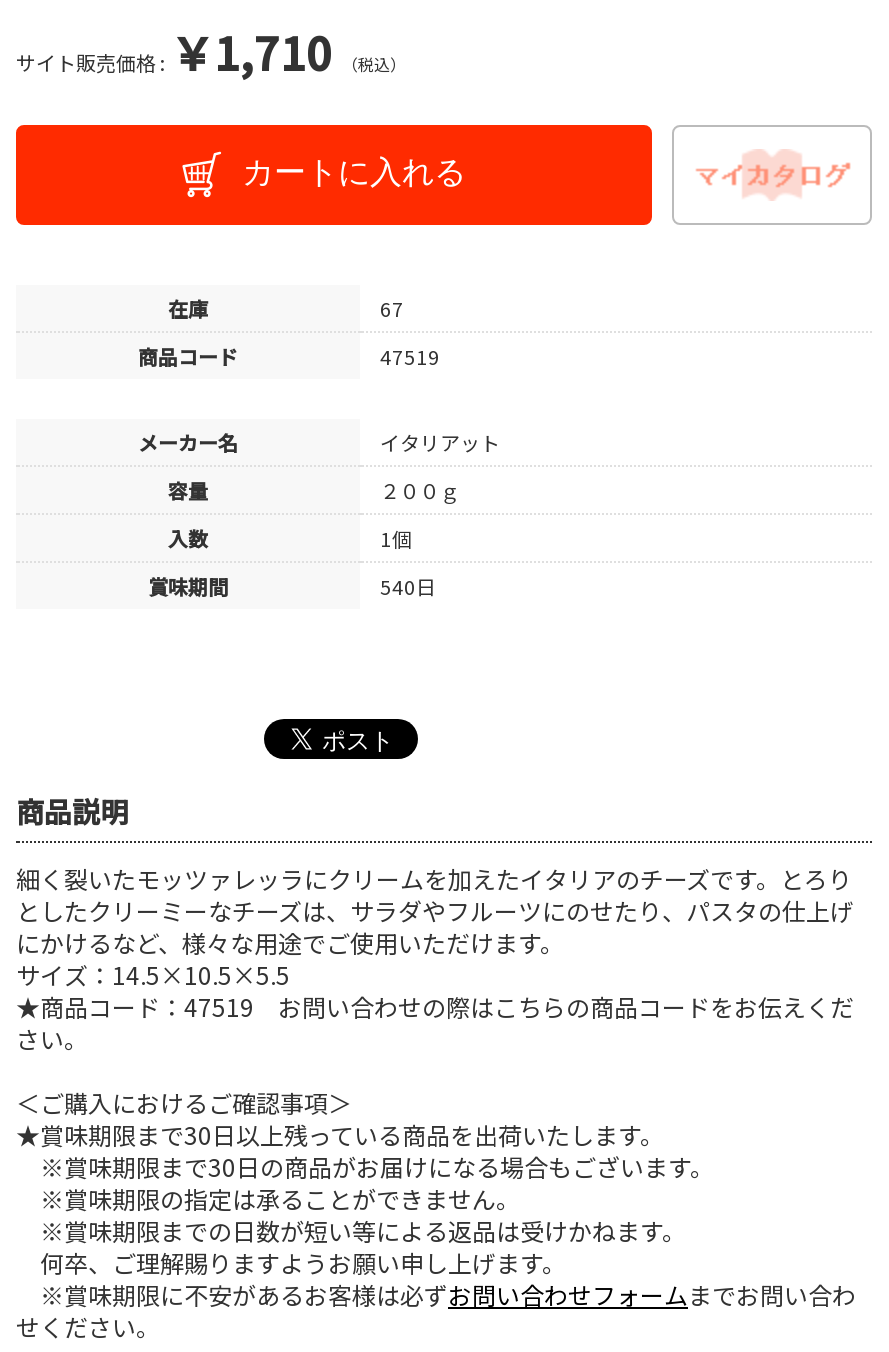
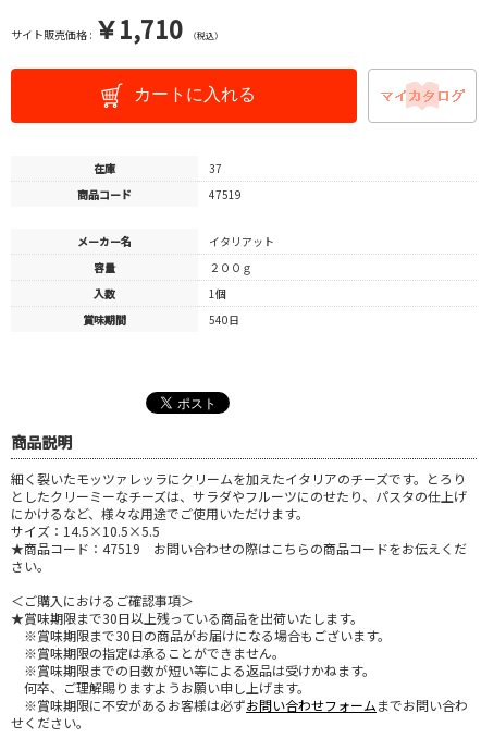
[380,292,404,322] 67 -> [209,160,222,176] 37

